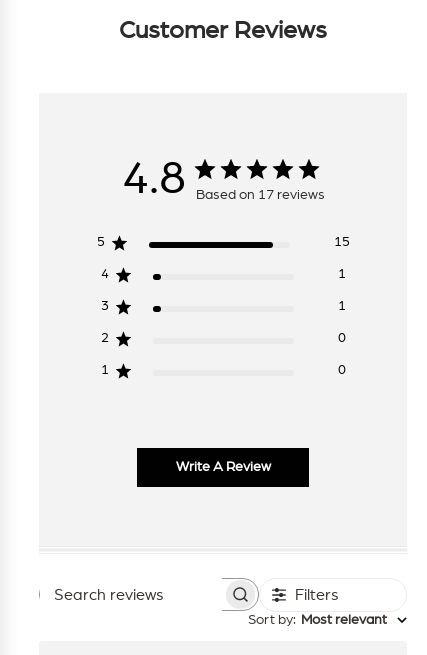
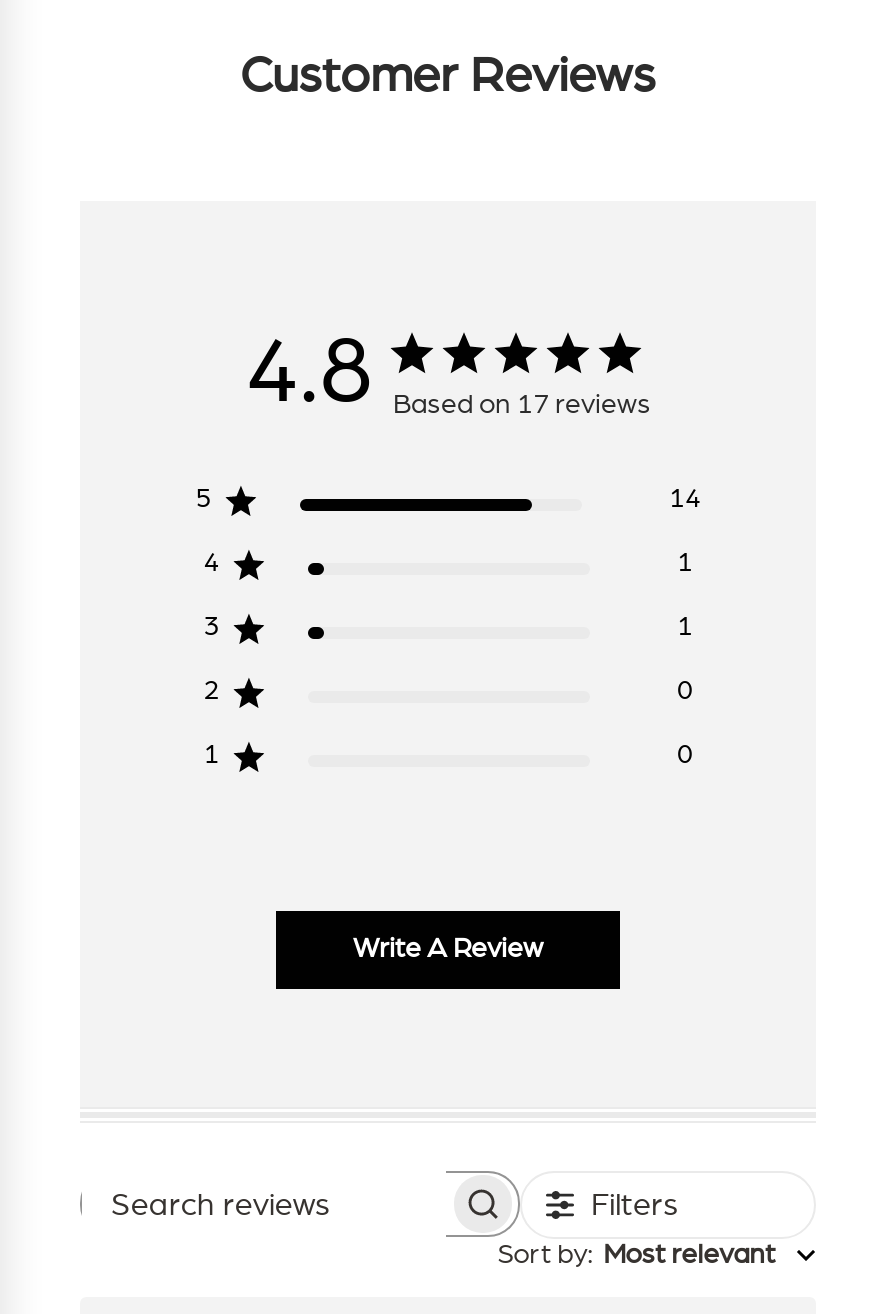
[333,235,349,249] 15 -> [669,485,701,513] 14

